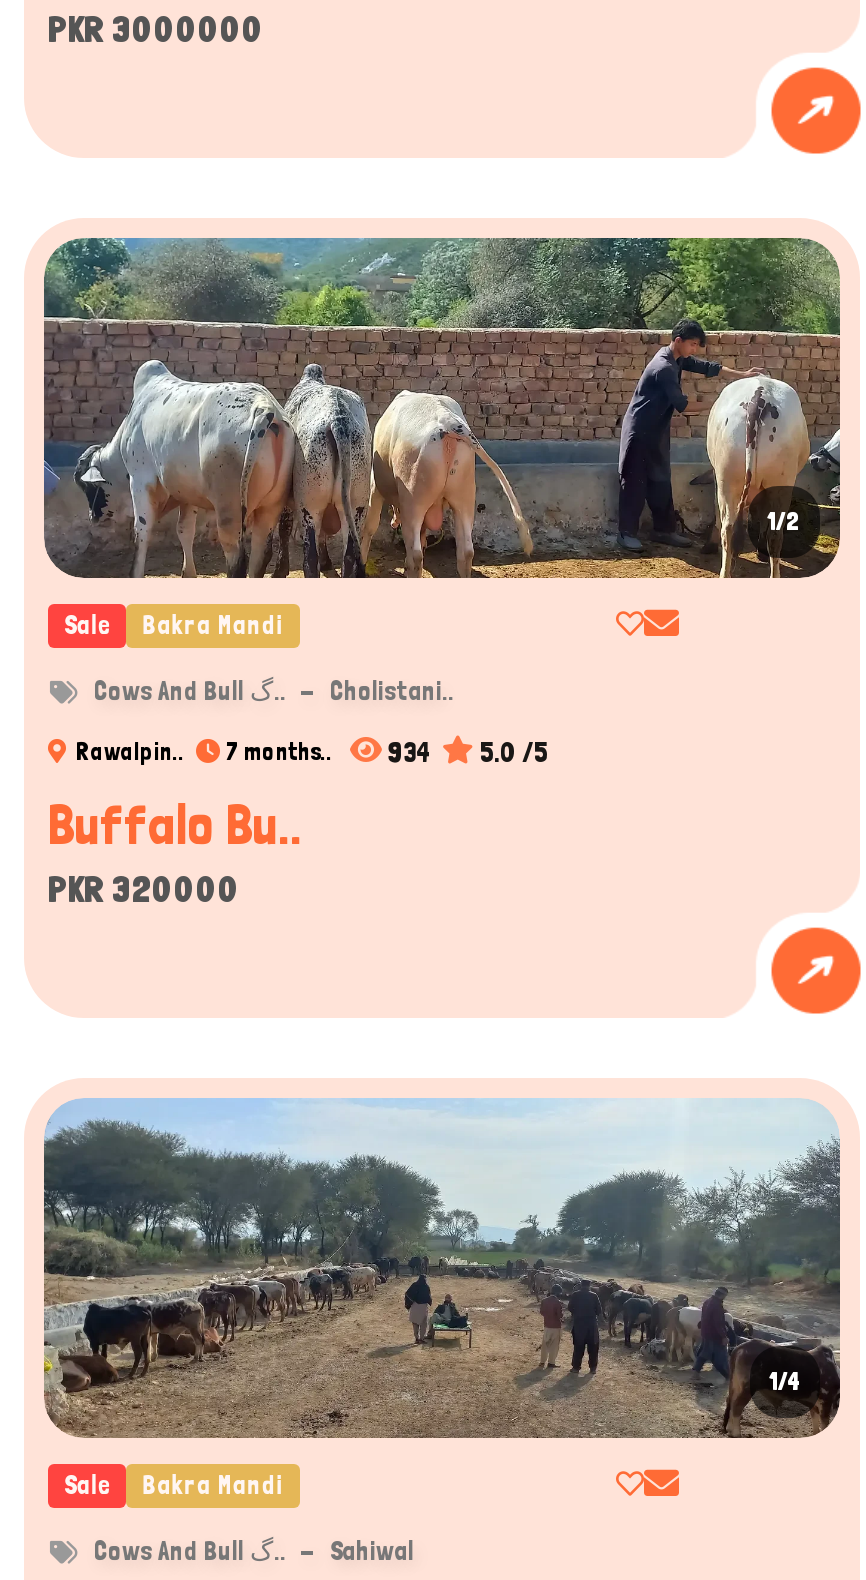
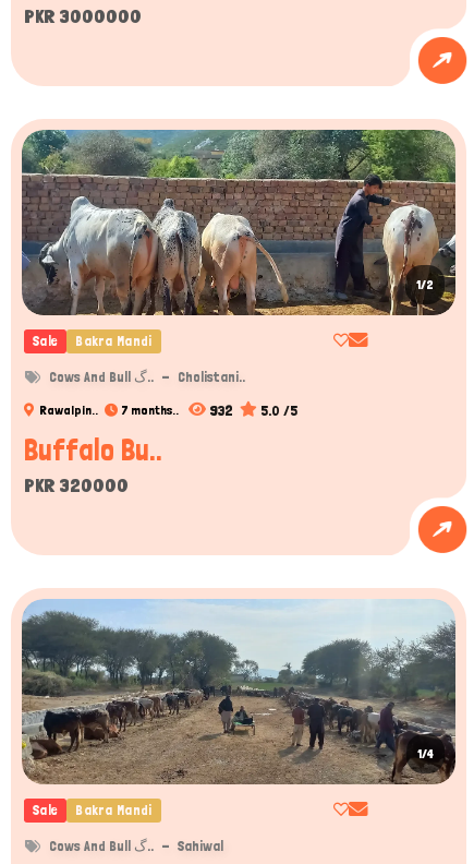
[72,735,548,767] Rawalpin.. 7 months.. 934 5.0 /5 -> [37,401,297,418] Rawalpin.. 7 months.. 932 5.0 /5

